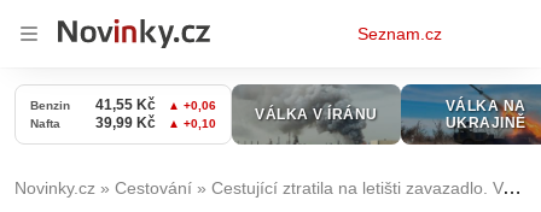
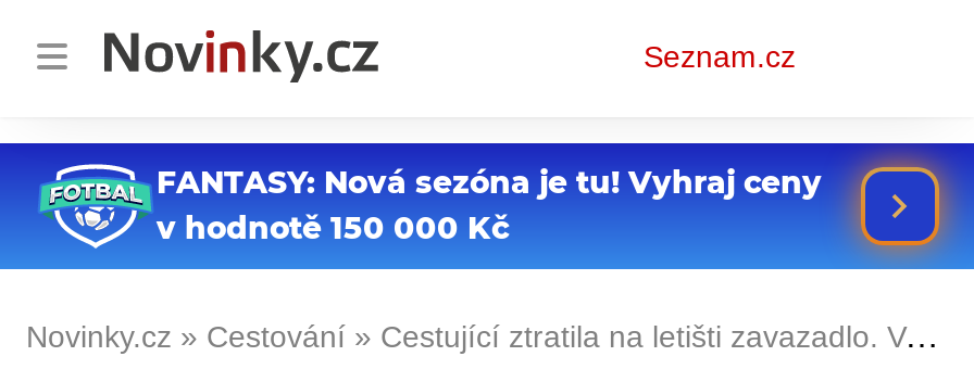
[4,82,537,151] [image] -> [7,141,967,271] [image]

